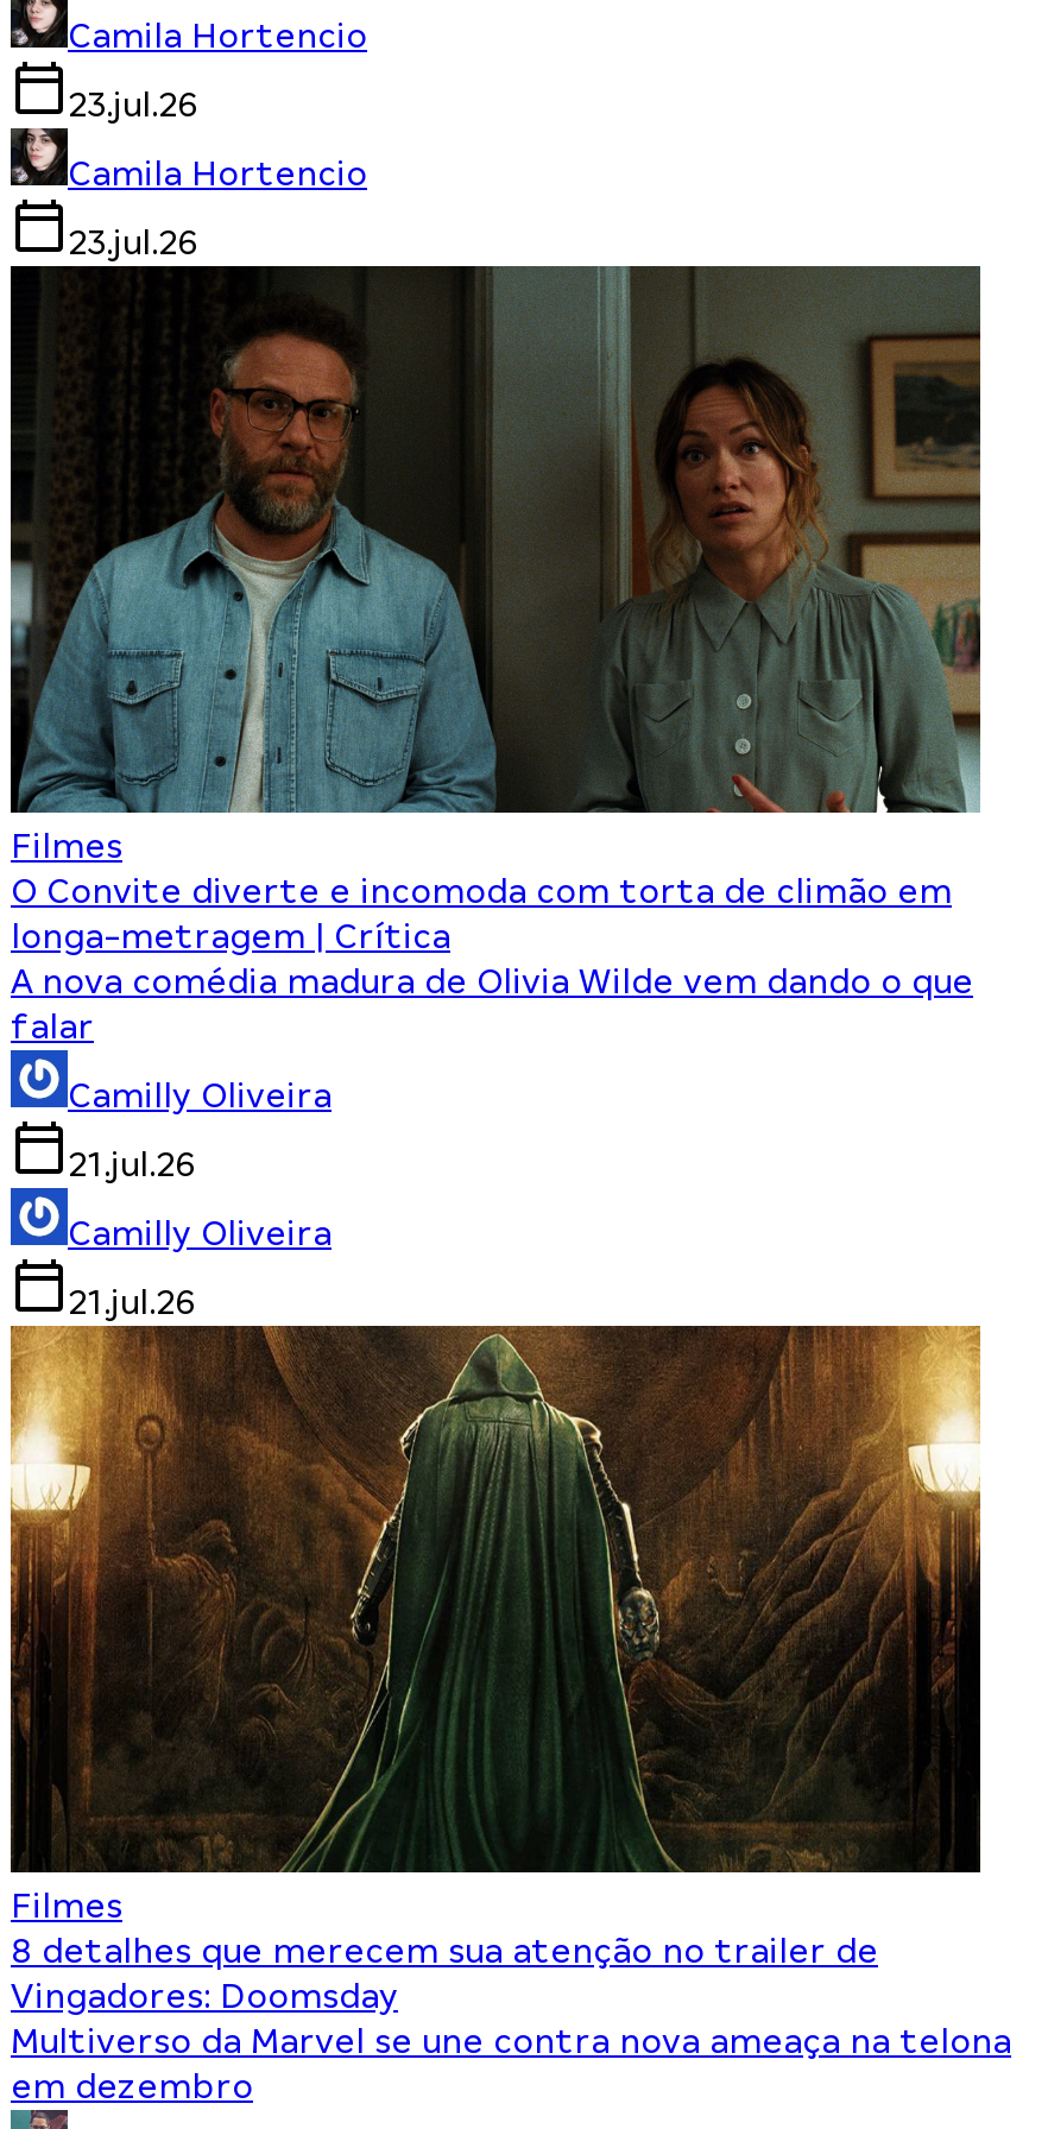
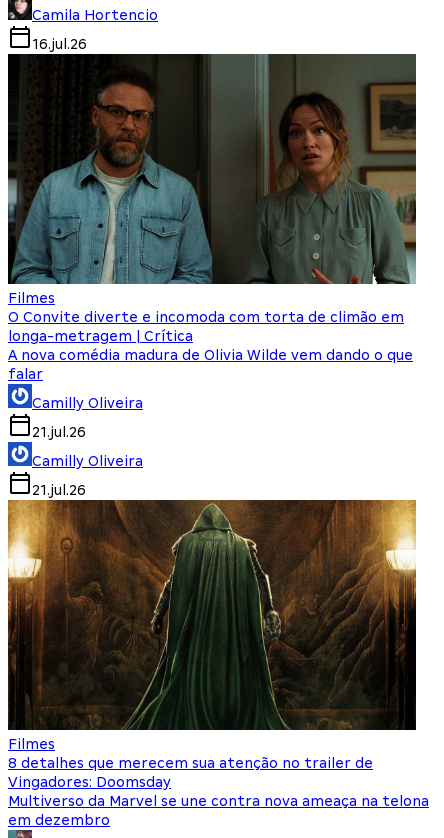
[68,86,367,261] 23.jul.26 | Camila Hortencio | 23.jul.26 -> [32,36,87,52] 16.jul.26

